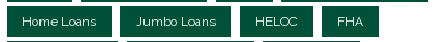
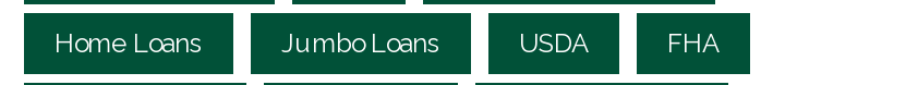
[255,14,298,29] HELOC -> [519,28,589,59] USDA

